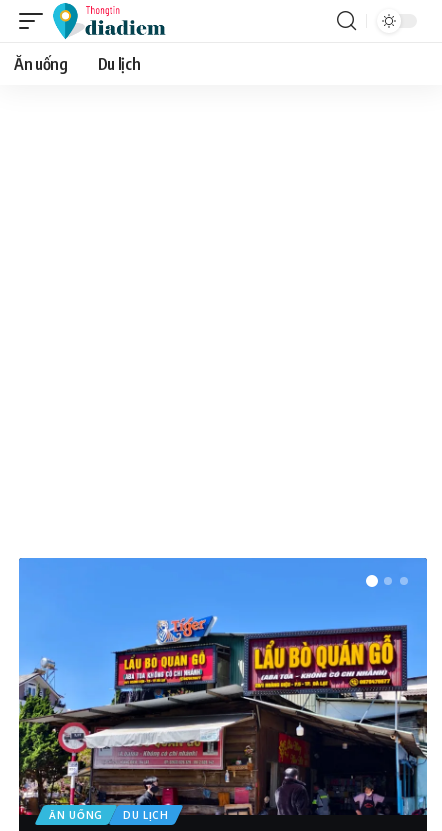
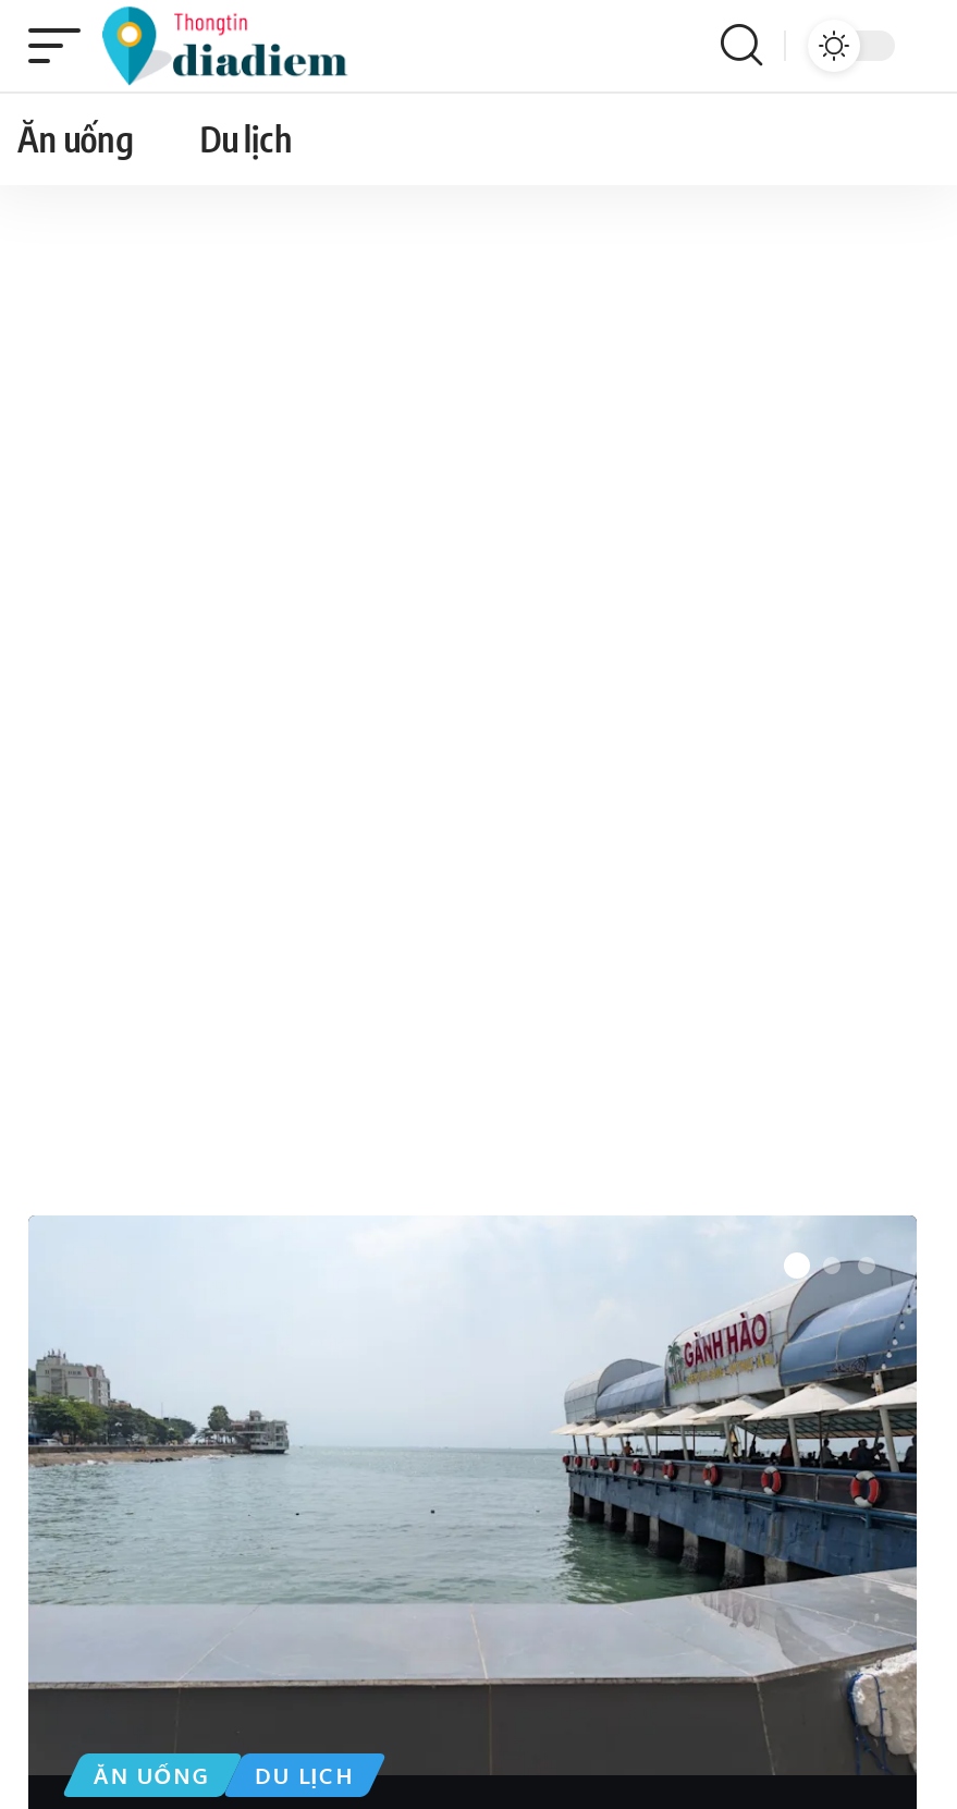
[18,557,428,815] [image] -> [26,1215,919,1775] [image]

